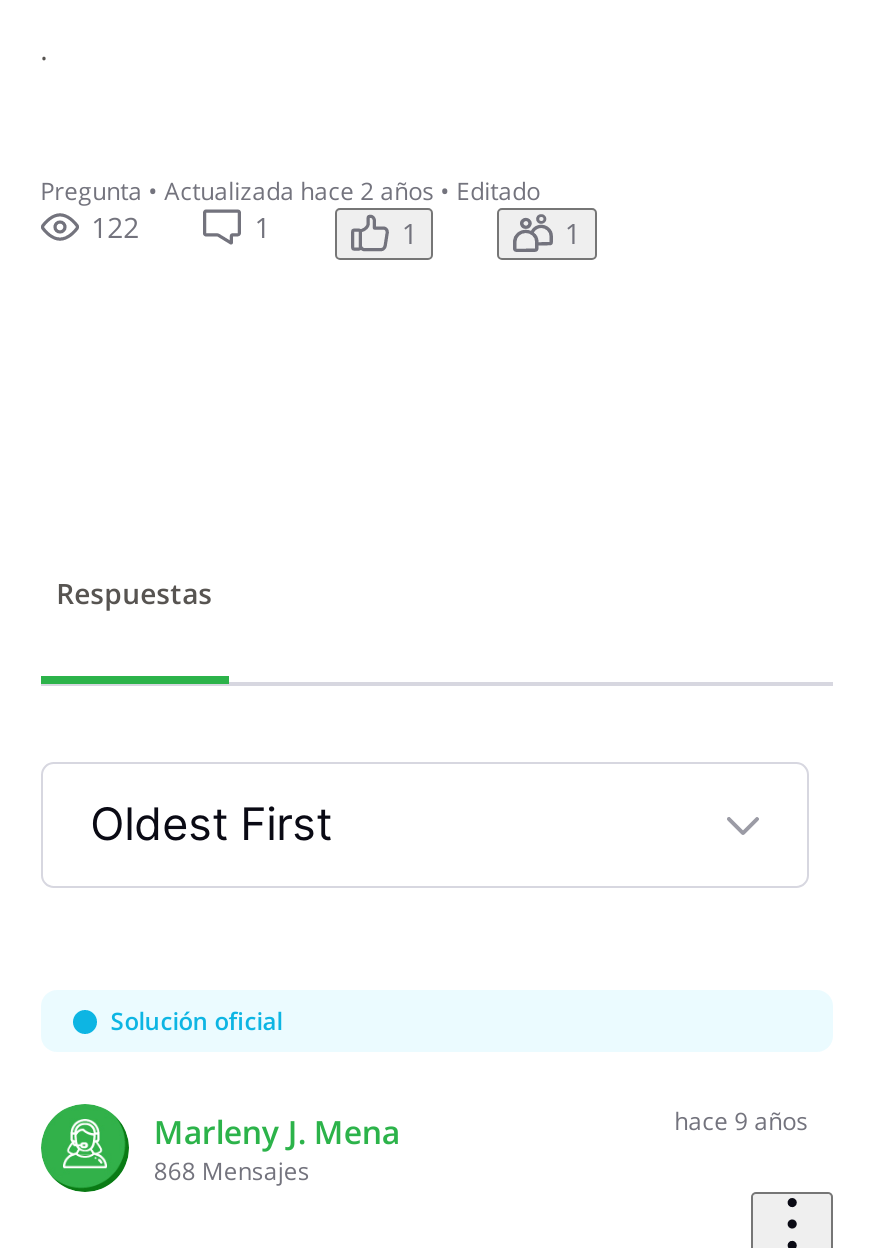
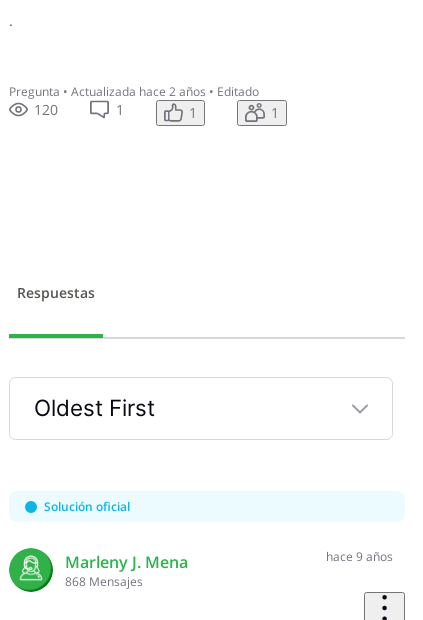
[91,208,139,246] 122 -> [34,100,58,119] 120

